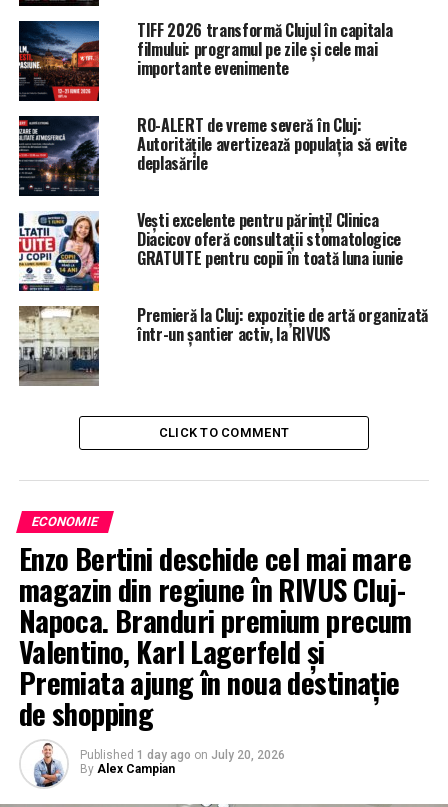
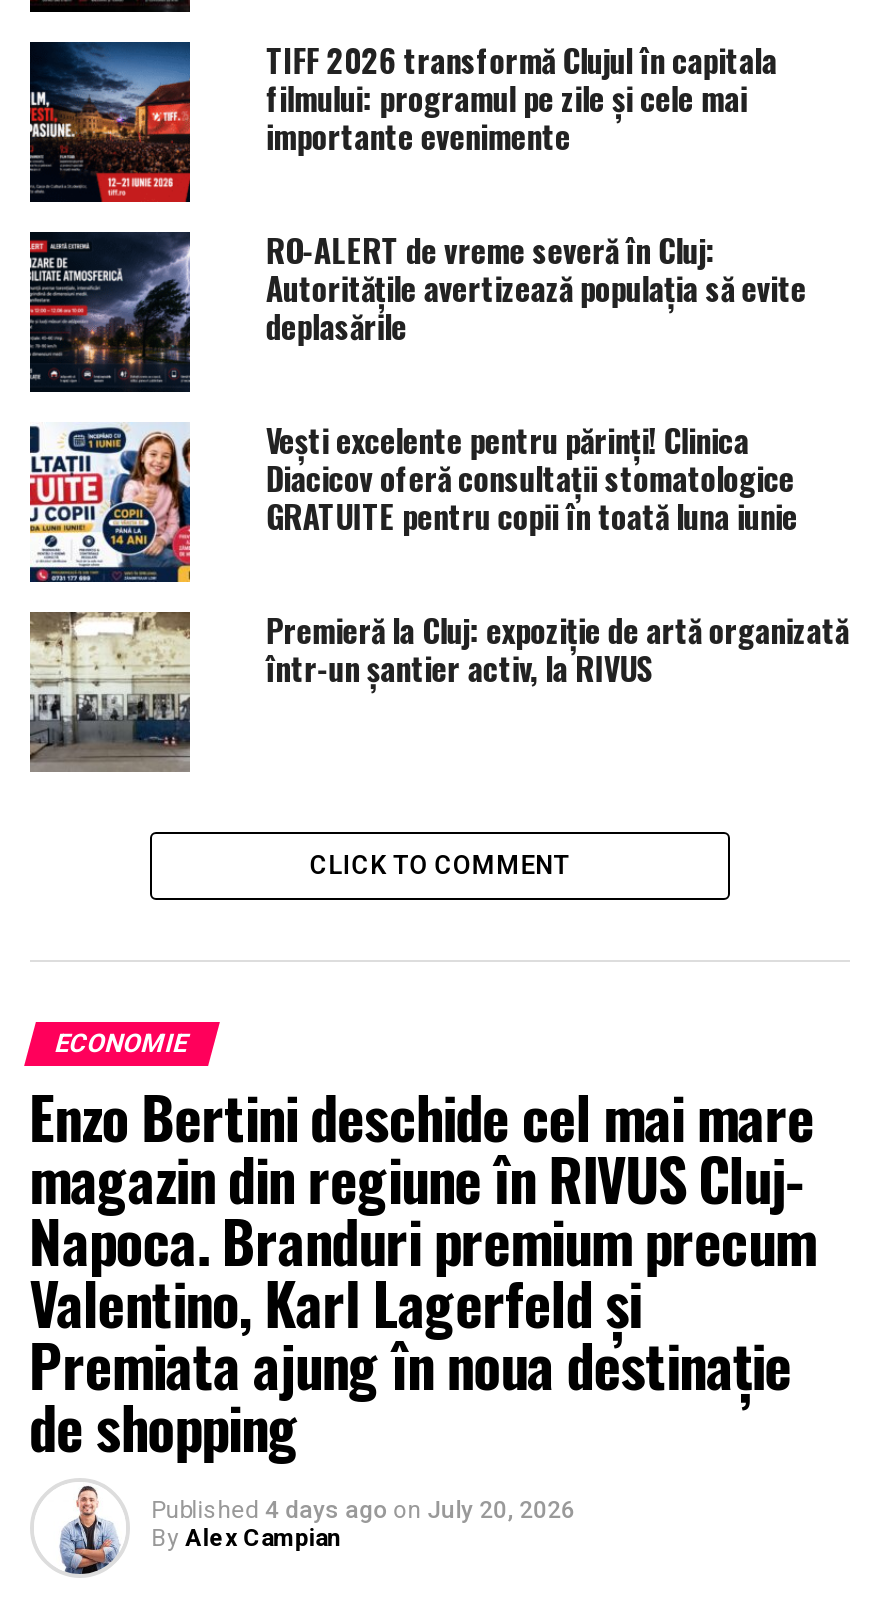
[80,748,285,762] Published 1 day ago on July 20, 2026 -> [151,1496,575,1524] Published 4 days ago on July 20, 2026

